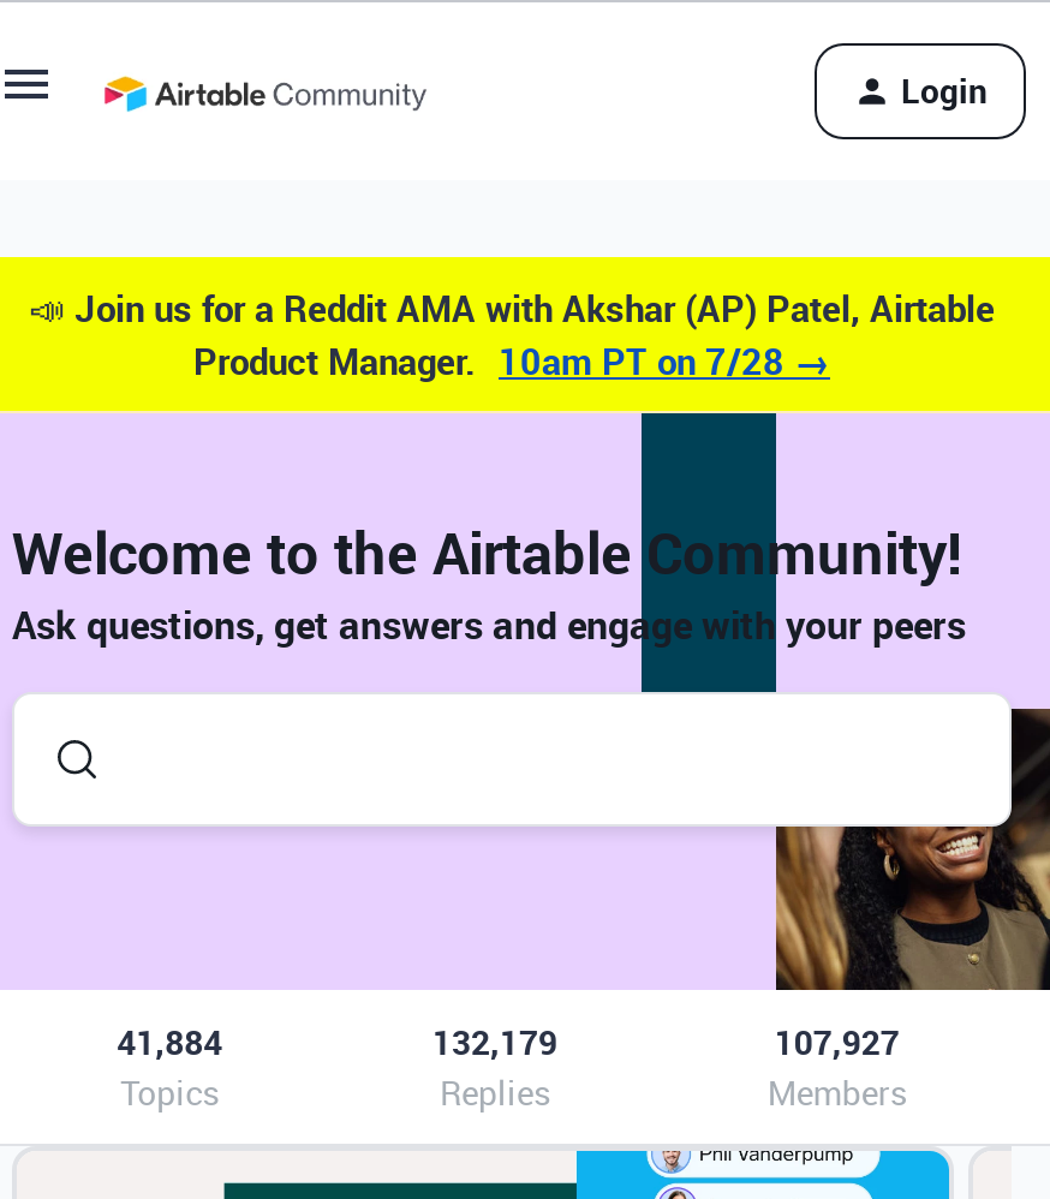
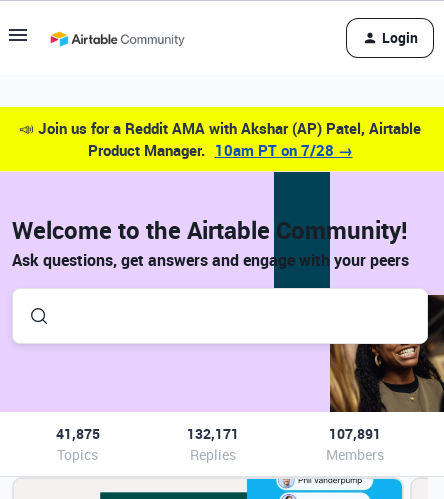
[117,1019,223,1064] 41,884 -> [56,424,100,443] 41,875
[432,1019,557,1064] 132,179 -> [187,424,239,443] 132,171
[774,1019,899,1064] 107,927 -> [329,424,381,443] 107,891

